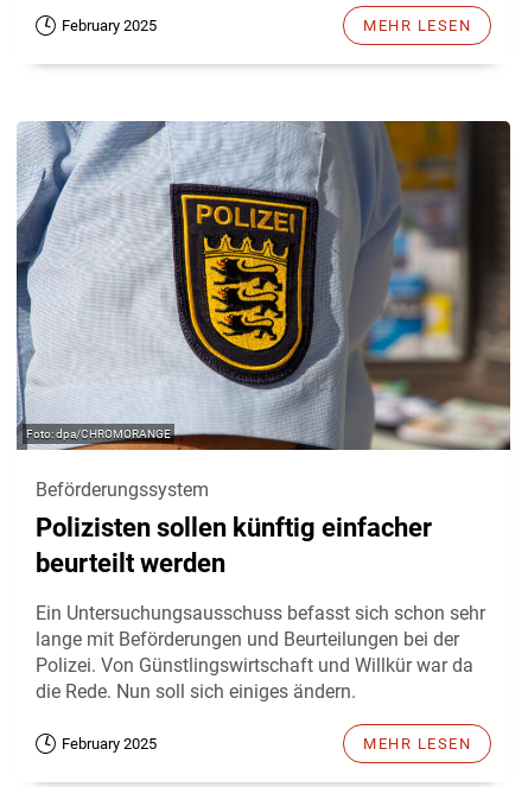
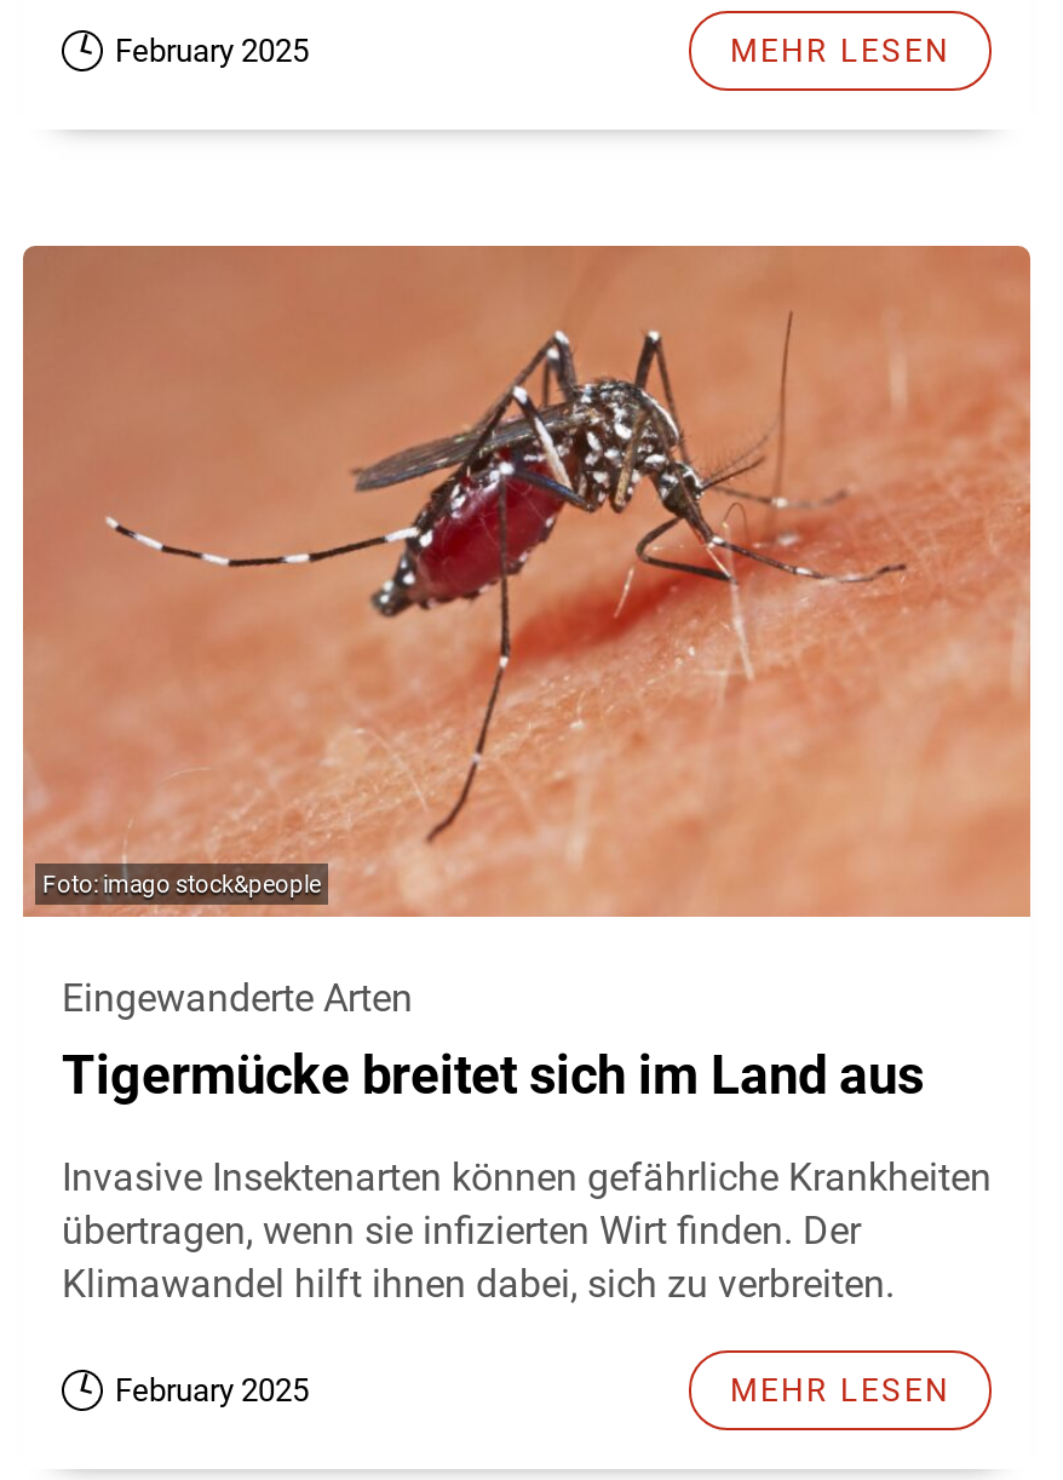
[15,120,511,451] [image] | dpa/CHROMORANGE -> [21,245,1033,918] [image] | imago stock&people
[36,478,432,578] Beförderungssystem | Polizisten sollen künftig einfacher | beurteilt werden -> [62,976,924,1107] Eingewanderte Arten | Tigermücke breitet sich im Land aus
[36,602,485,703] Ein Untersuchungsausschuss befasst sich schon sehr | lange mit Beförderungen und Beurteilungen bei der | Polizei. Von Günstlingswirtschaft und Willkür war da | die Rede. Nun soll sich einiges ändern. -> [62,1155,992,1308] Invasive Insektenarten können gefährliche Krankheiten | übertragen, wenn sie infizierten Wirt finden. Der | Klimawandel hilft ihnen dabei, sich zu verbreiten.

